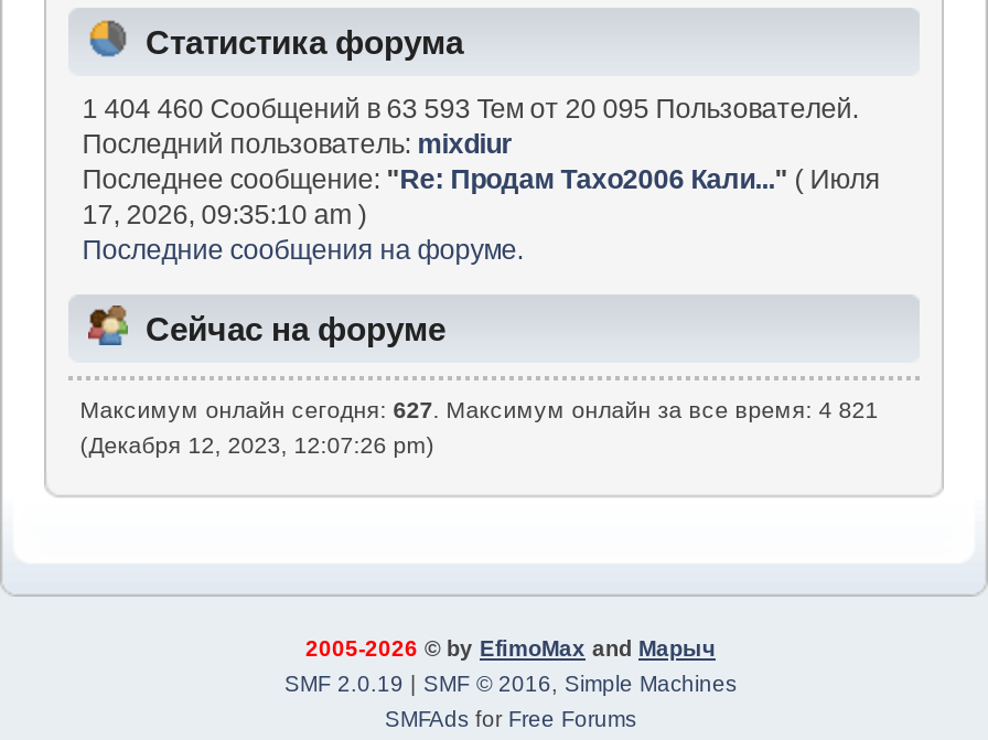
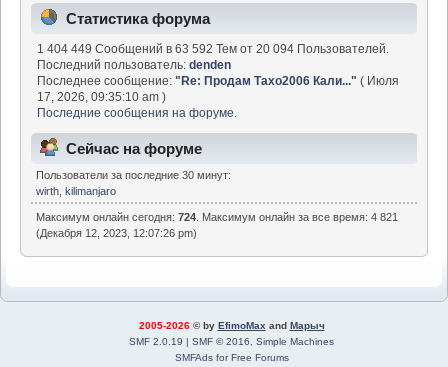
[82,94,858,124] 1 404 460 Сообщений в 63 593 Тем от 20 095 Пользователей. -> [37,42,389,56] 1 404 449 Сообщений в 63 592 Тем от 20 094 Пользователей.
[82,129,512,160] Последний пользователь: mixdiur -> [37,58,231,72] Последний пользователь: denden
[80,396,878,422] Максимум онлайн сегодня: 627. Максимум онлайн за все время: 4 821 -> [36,169,398,223] Пользователи за последние 30 минут: | wirth, kilimanjaro | Максимум онлайн сегодня: 724. Максимум онлайн за все время: 4 821

